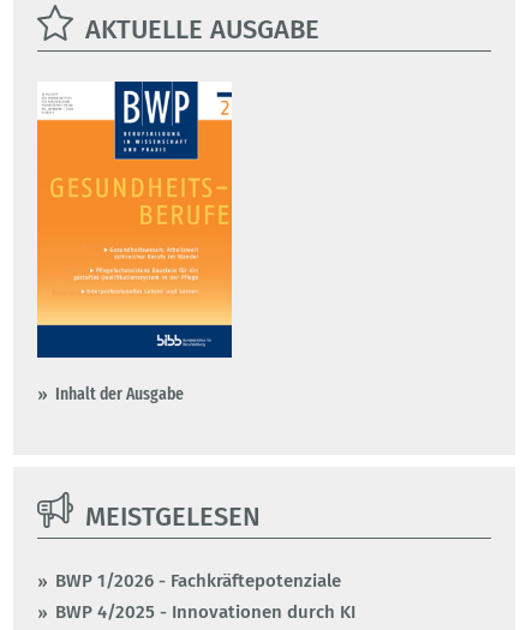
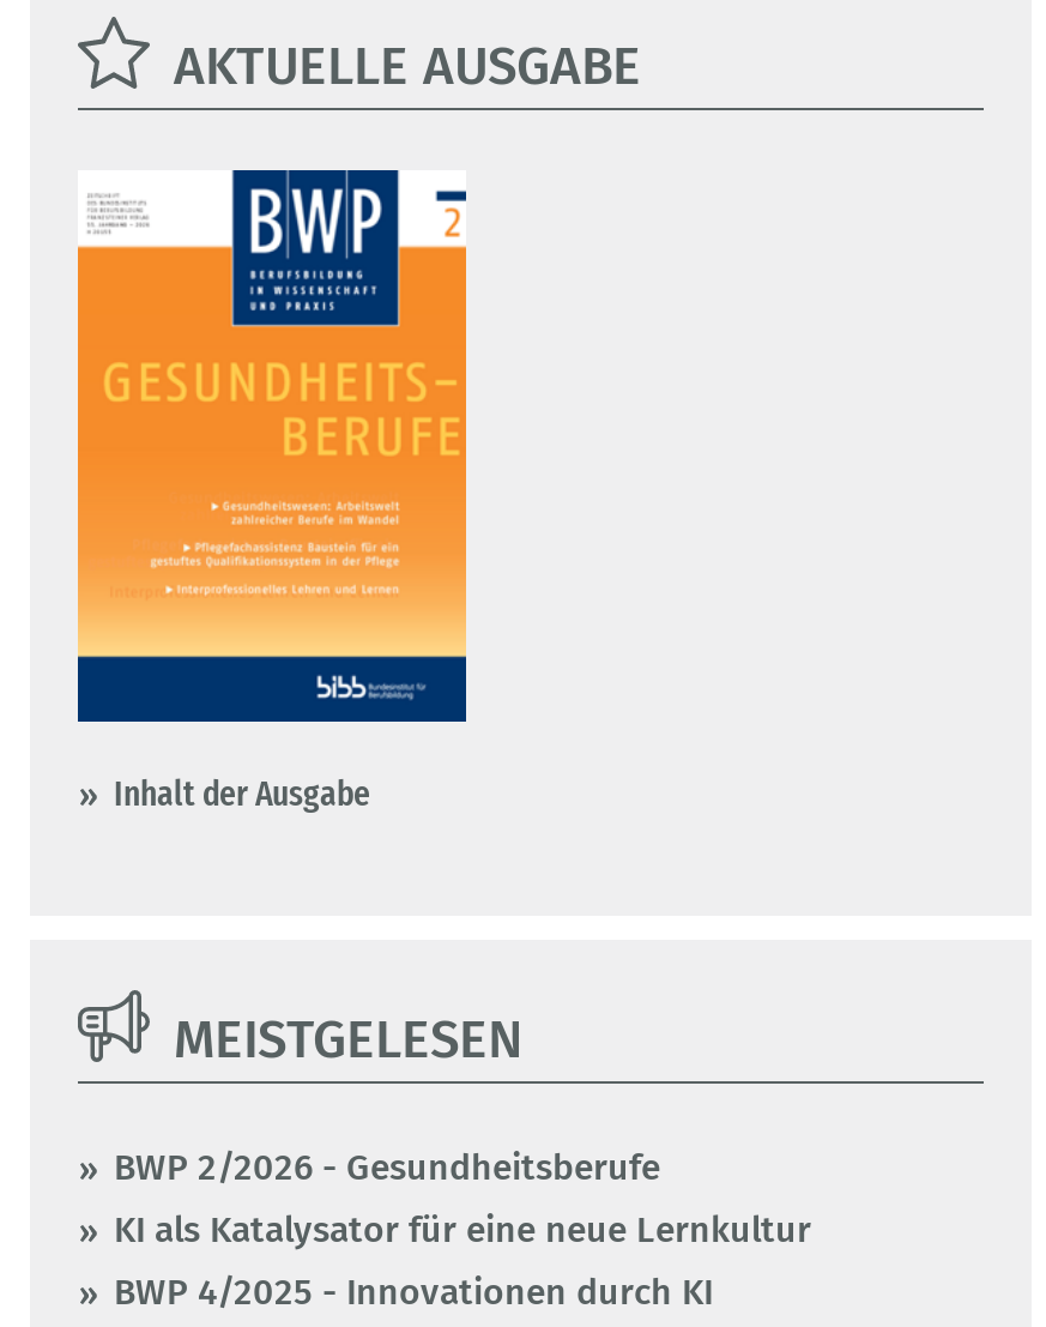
[55,570,341,591] BWP 1/2026 - Fachkräftepotenziale -> [114,1146,811,1251] BWP 2/2026 - Gesundheitsberufe | KI als Katalysator für eine neue Lernkultur

